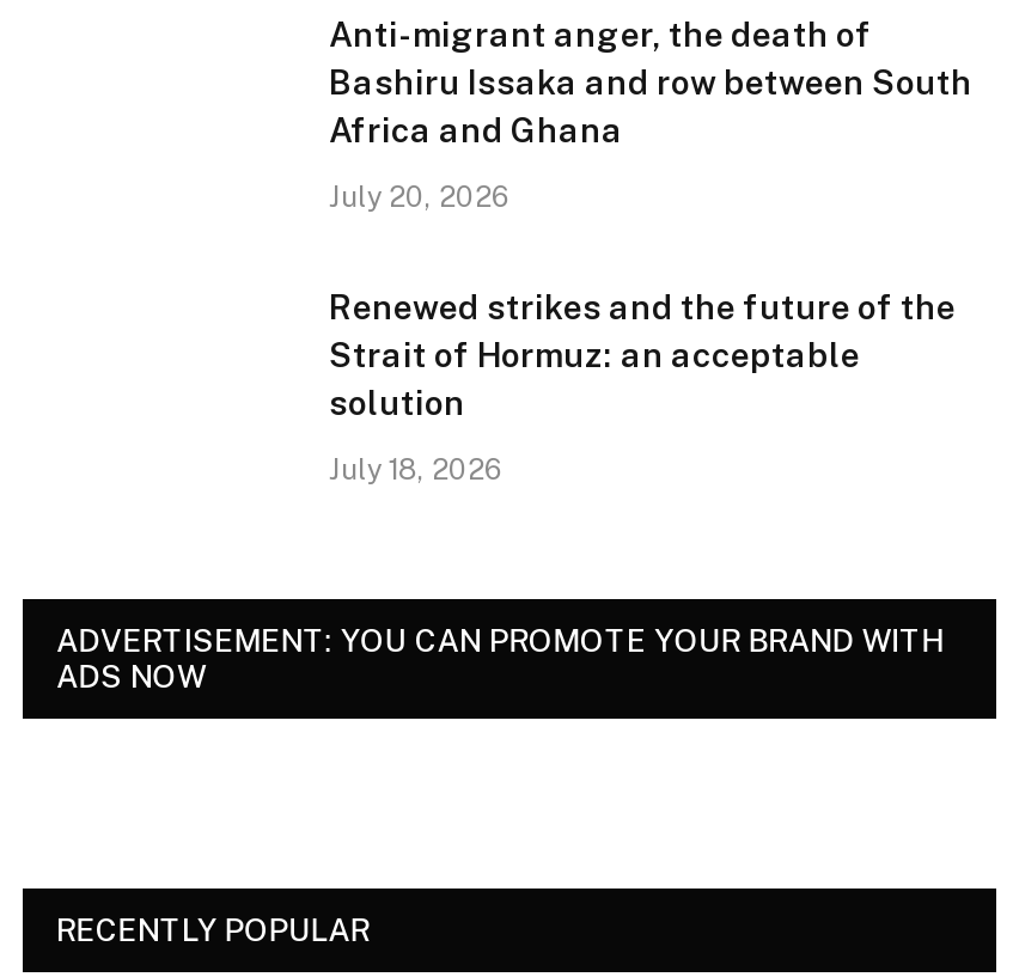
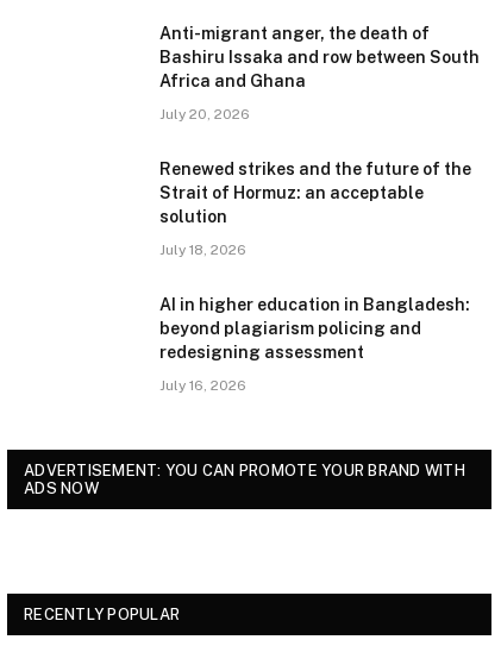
none -> [159,295,470,394] AI in higher education in Bangladesh: | beyond plagiarism policing and | redesigning assessment | July 16, 2026

